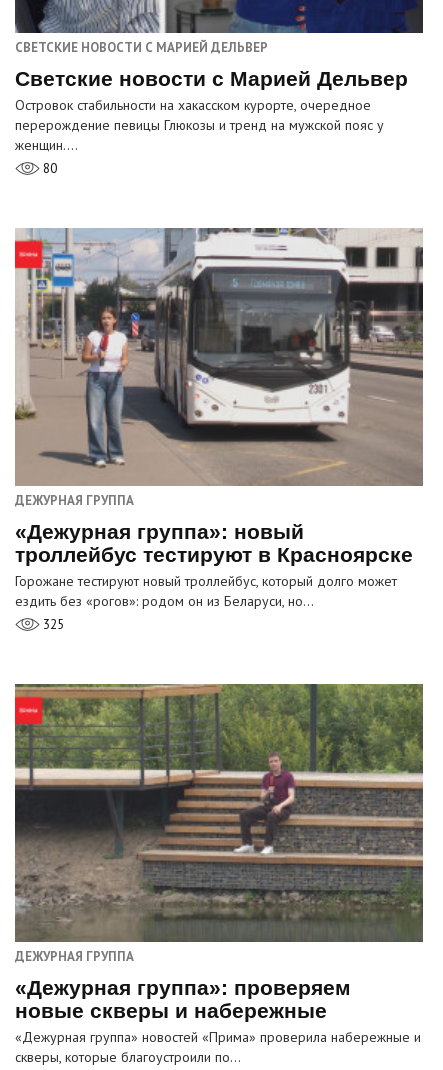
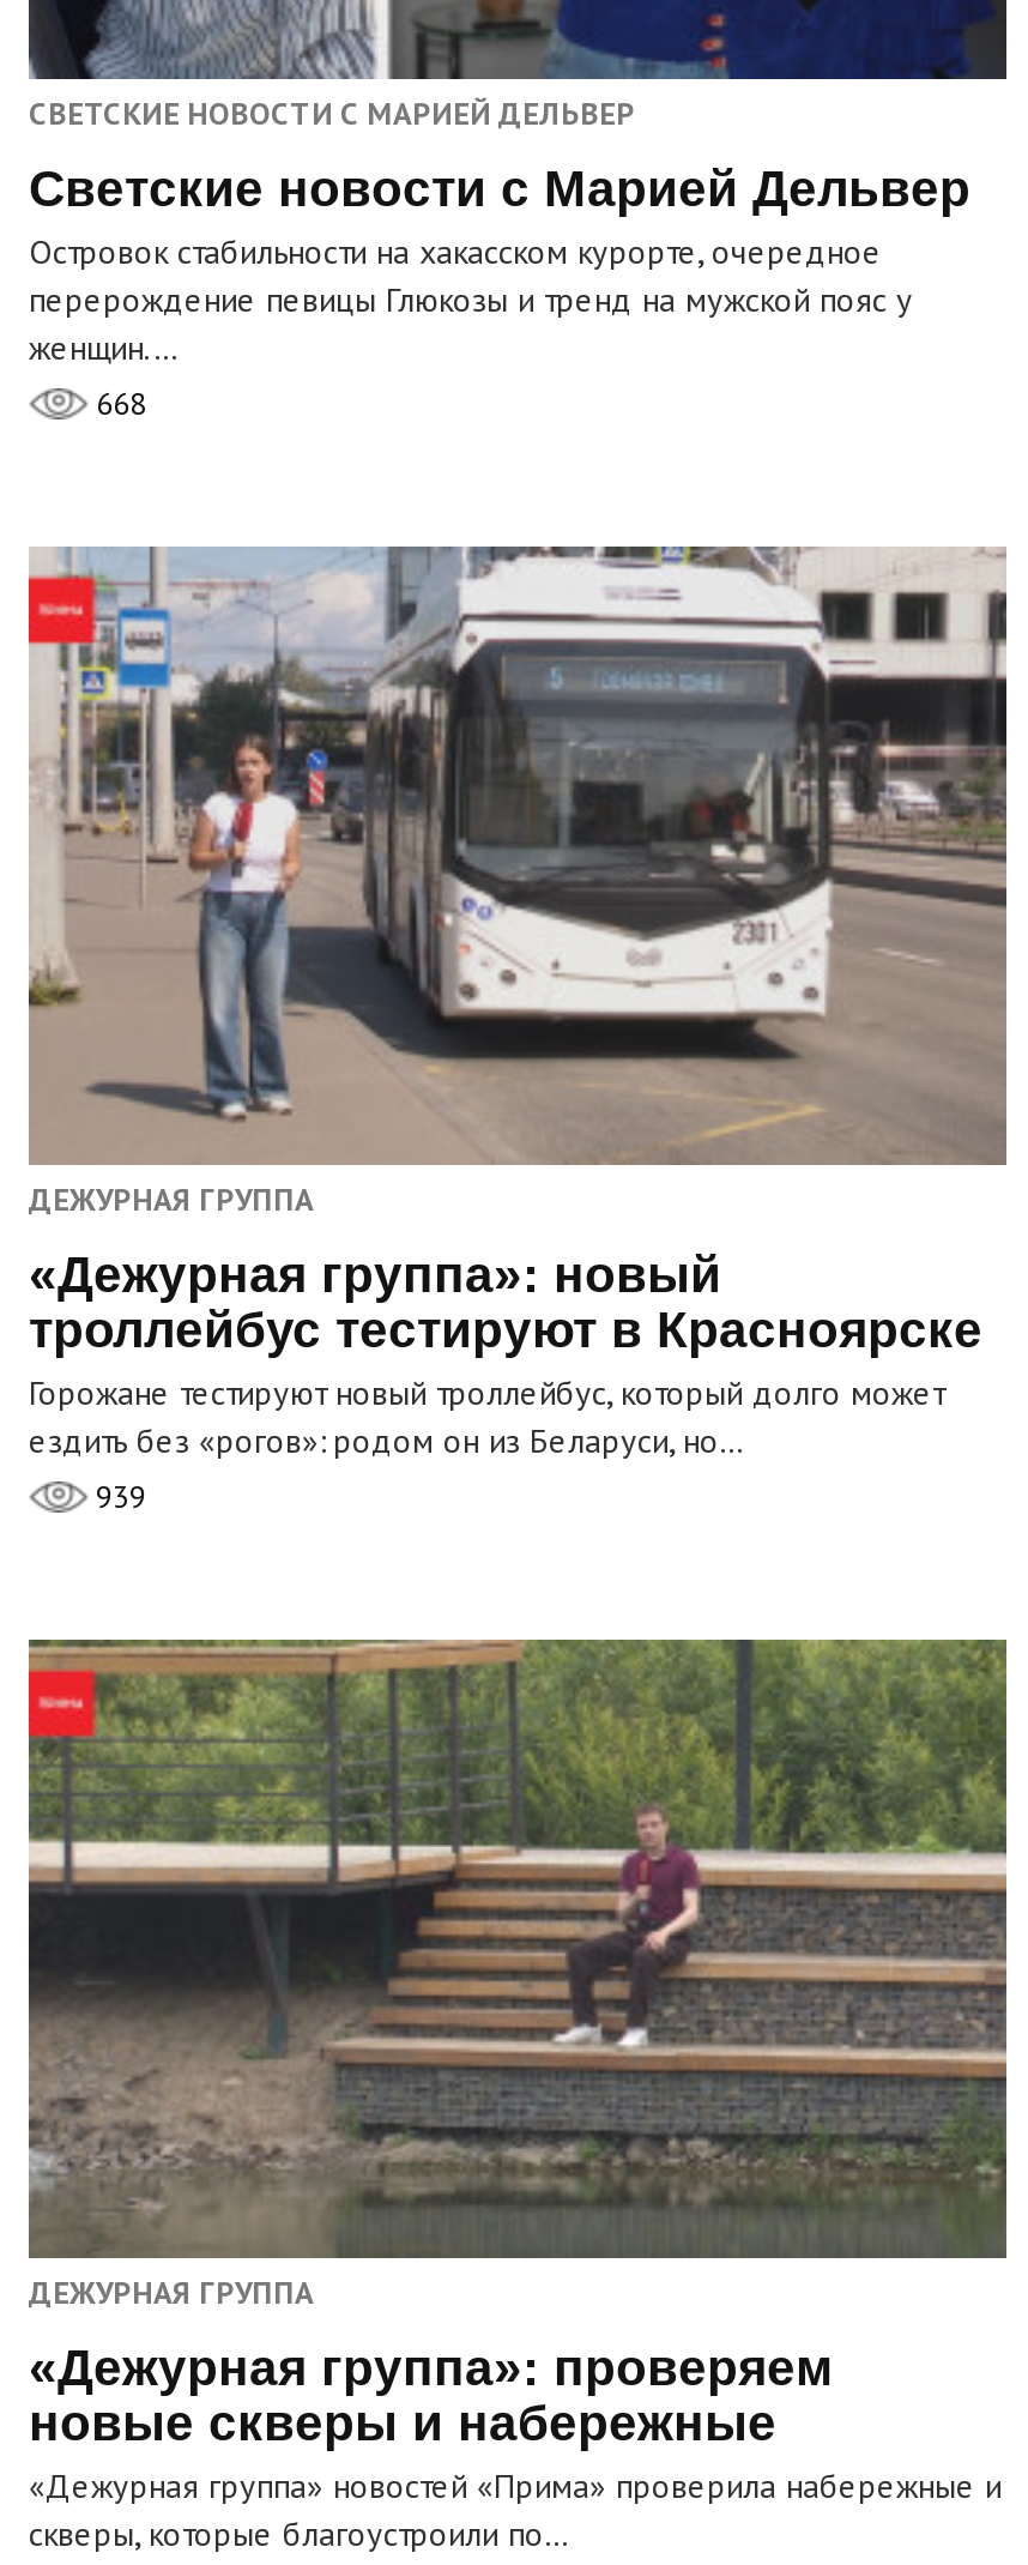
[40,159,57,176] 80 -> [89,382,146,423] 668
[40,616,64,633] 325 -> [89,1476,146,1517] 939

